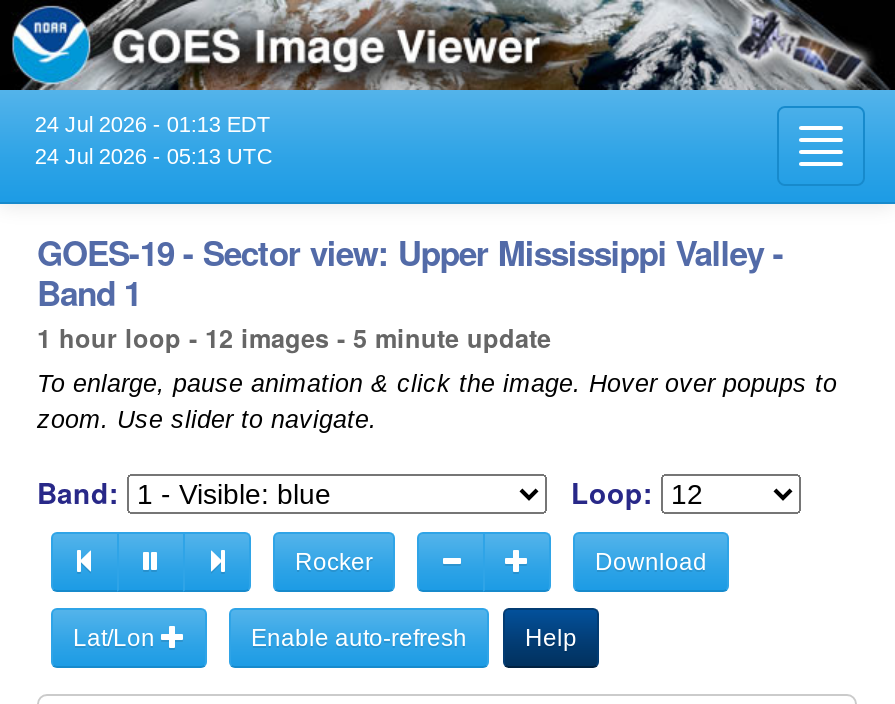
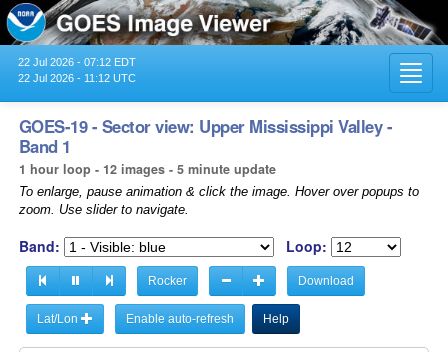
[35,112,271,136] 24 Jul 2026 - 01:13 EDT -> [18,56,136,68] 22 Jul 2026 - 07:12 EDT
[35,144,273,168] 24 Jul 2026 - 05:13 UTC -> [18,72,136,84] 22 Jul 2026 - 11:12 UTC

